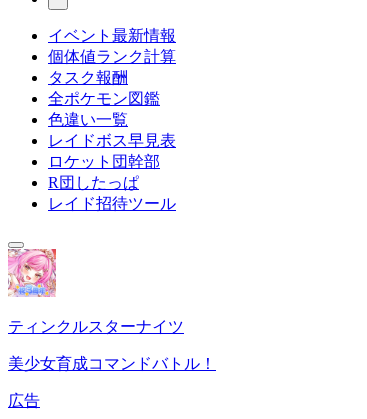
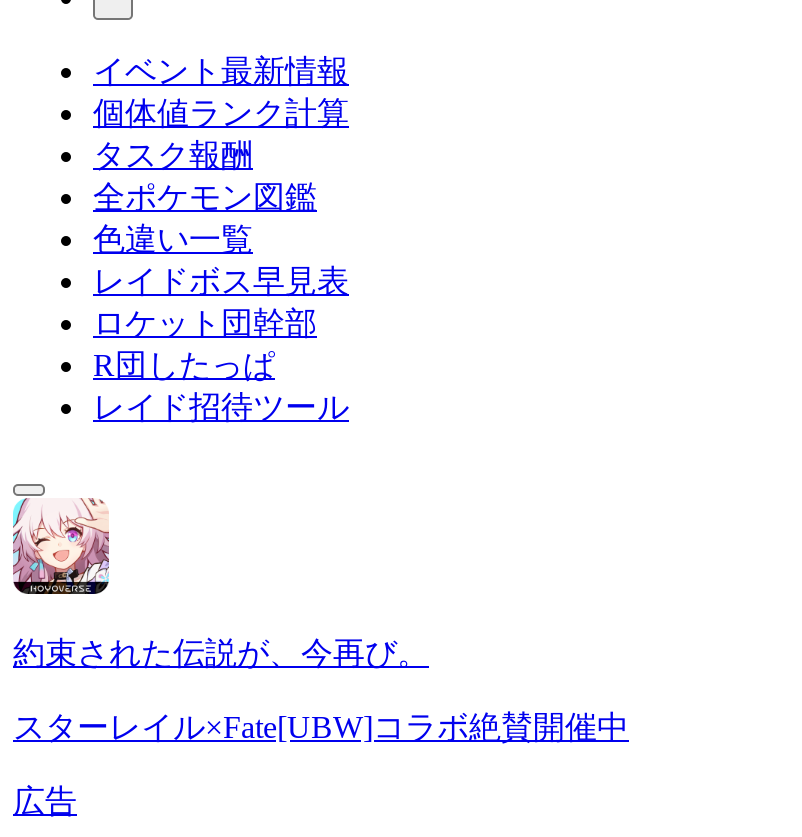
[7,248,184,335] [image] | ティンクルスターナイツ -> [11,496,429,670] [image] | 約束された伝説が、今再び。
[8,355,216,372] 美少女育成コマンドバトル！ -> [13,710,629,744] スターレイル×Fate[UBW]コラボ絶賛開催中

